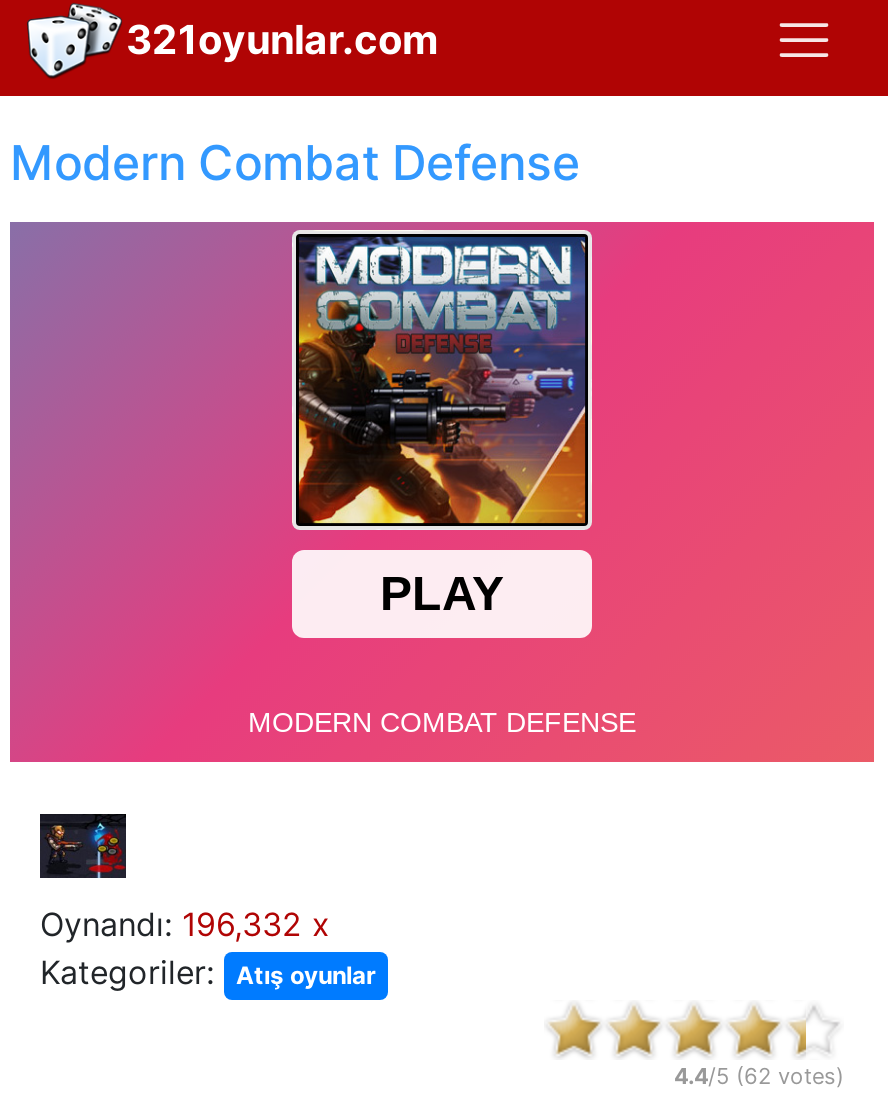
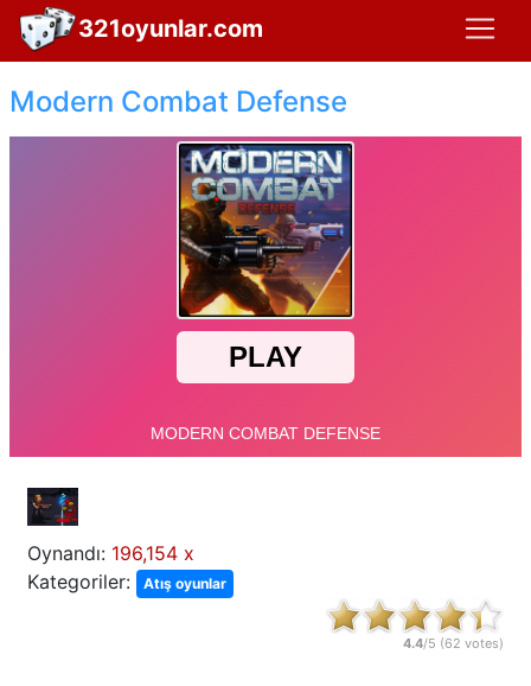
[40,904,330,944] Oynandı: 196,332 x -> [27,541,194,565] Oynandı: 196,154 x

